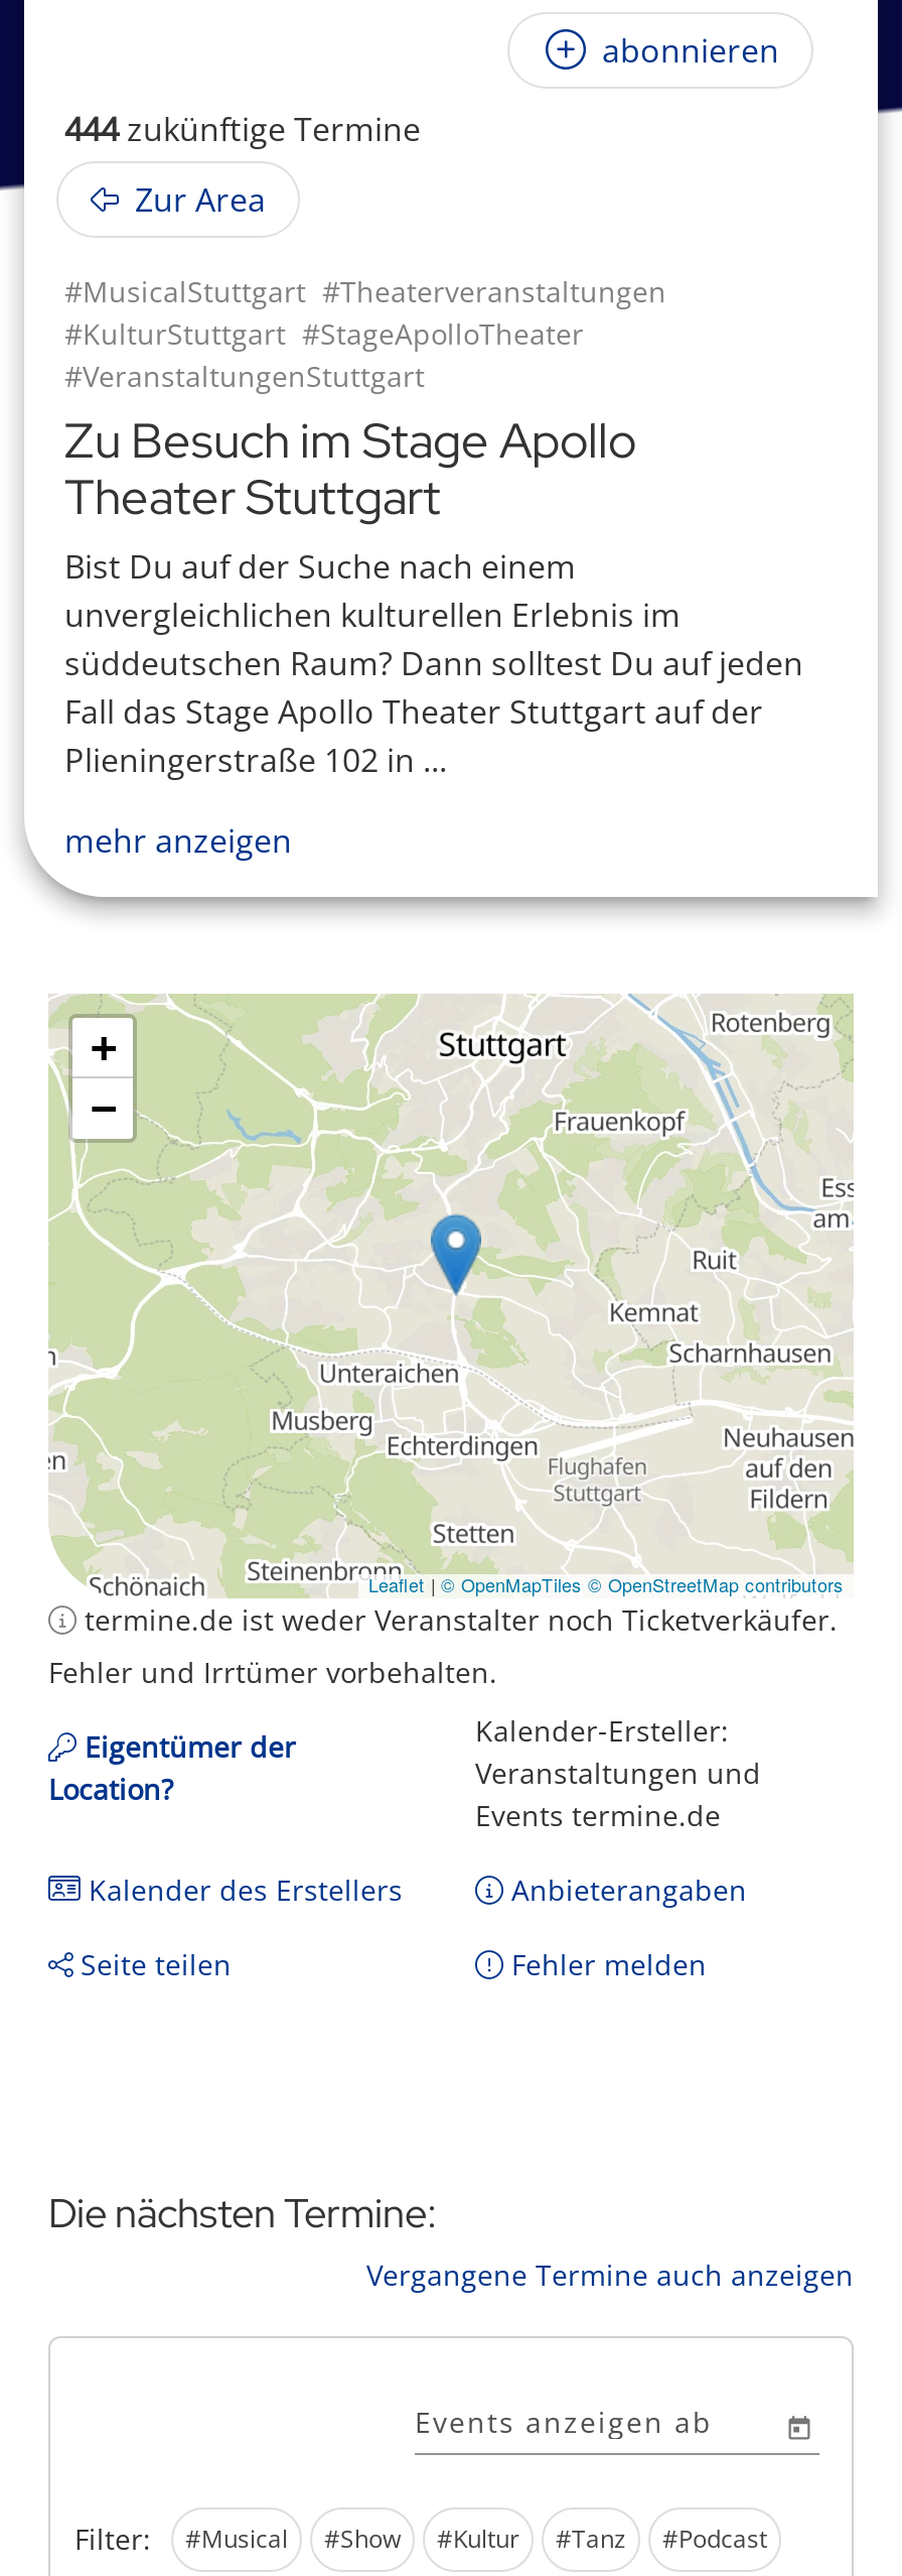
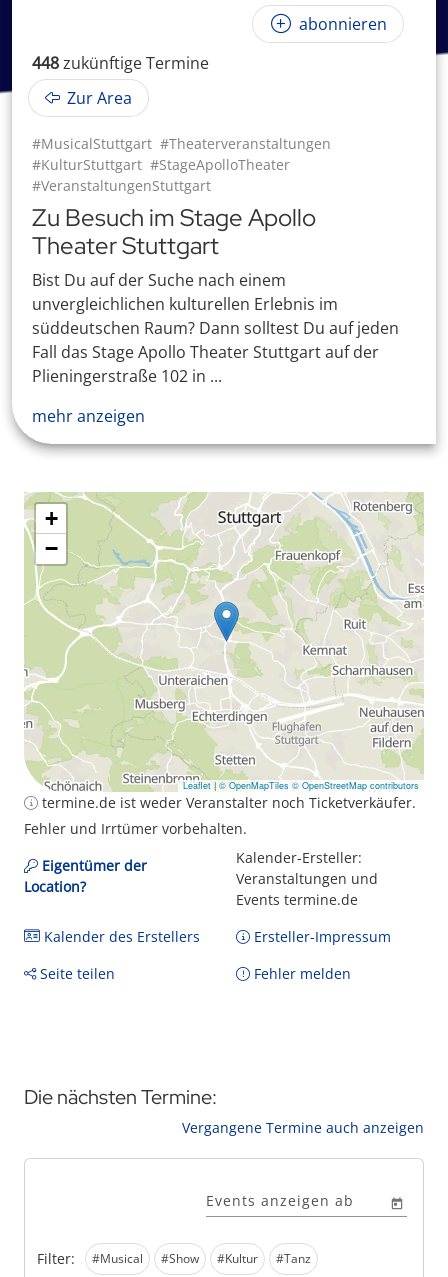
[64,107,421,151] 444 zukünftige Termine -> [32,52,209,74] 448 zukünftige Termine
[503,1871,747,1909] Anbieterangaben -> [250,927,391,946] Ersteller-Impressum
[662,2521,767,2555] #Podcast -> none

